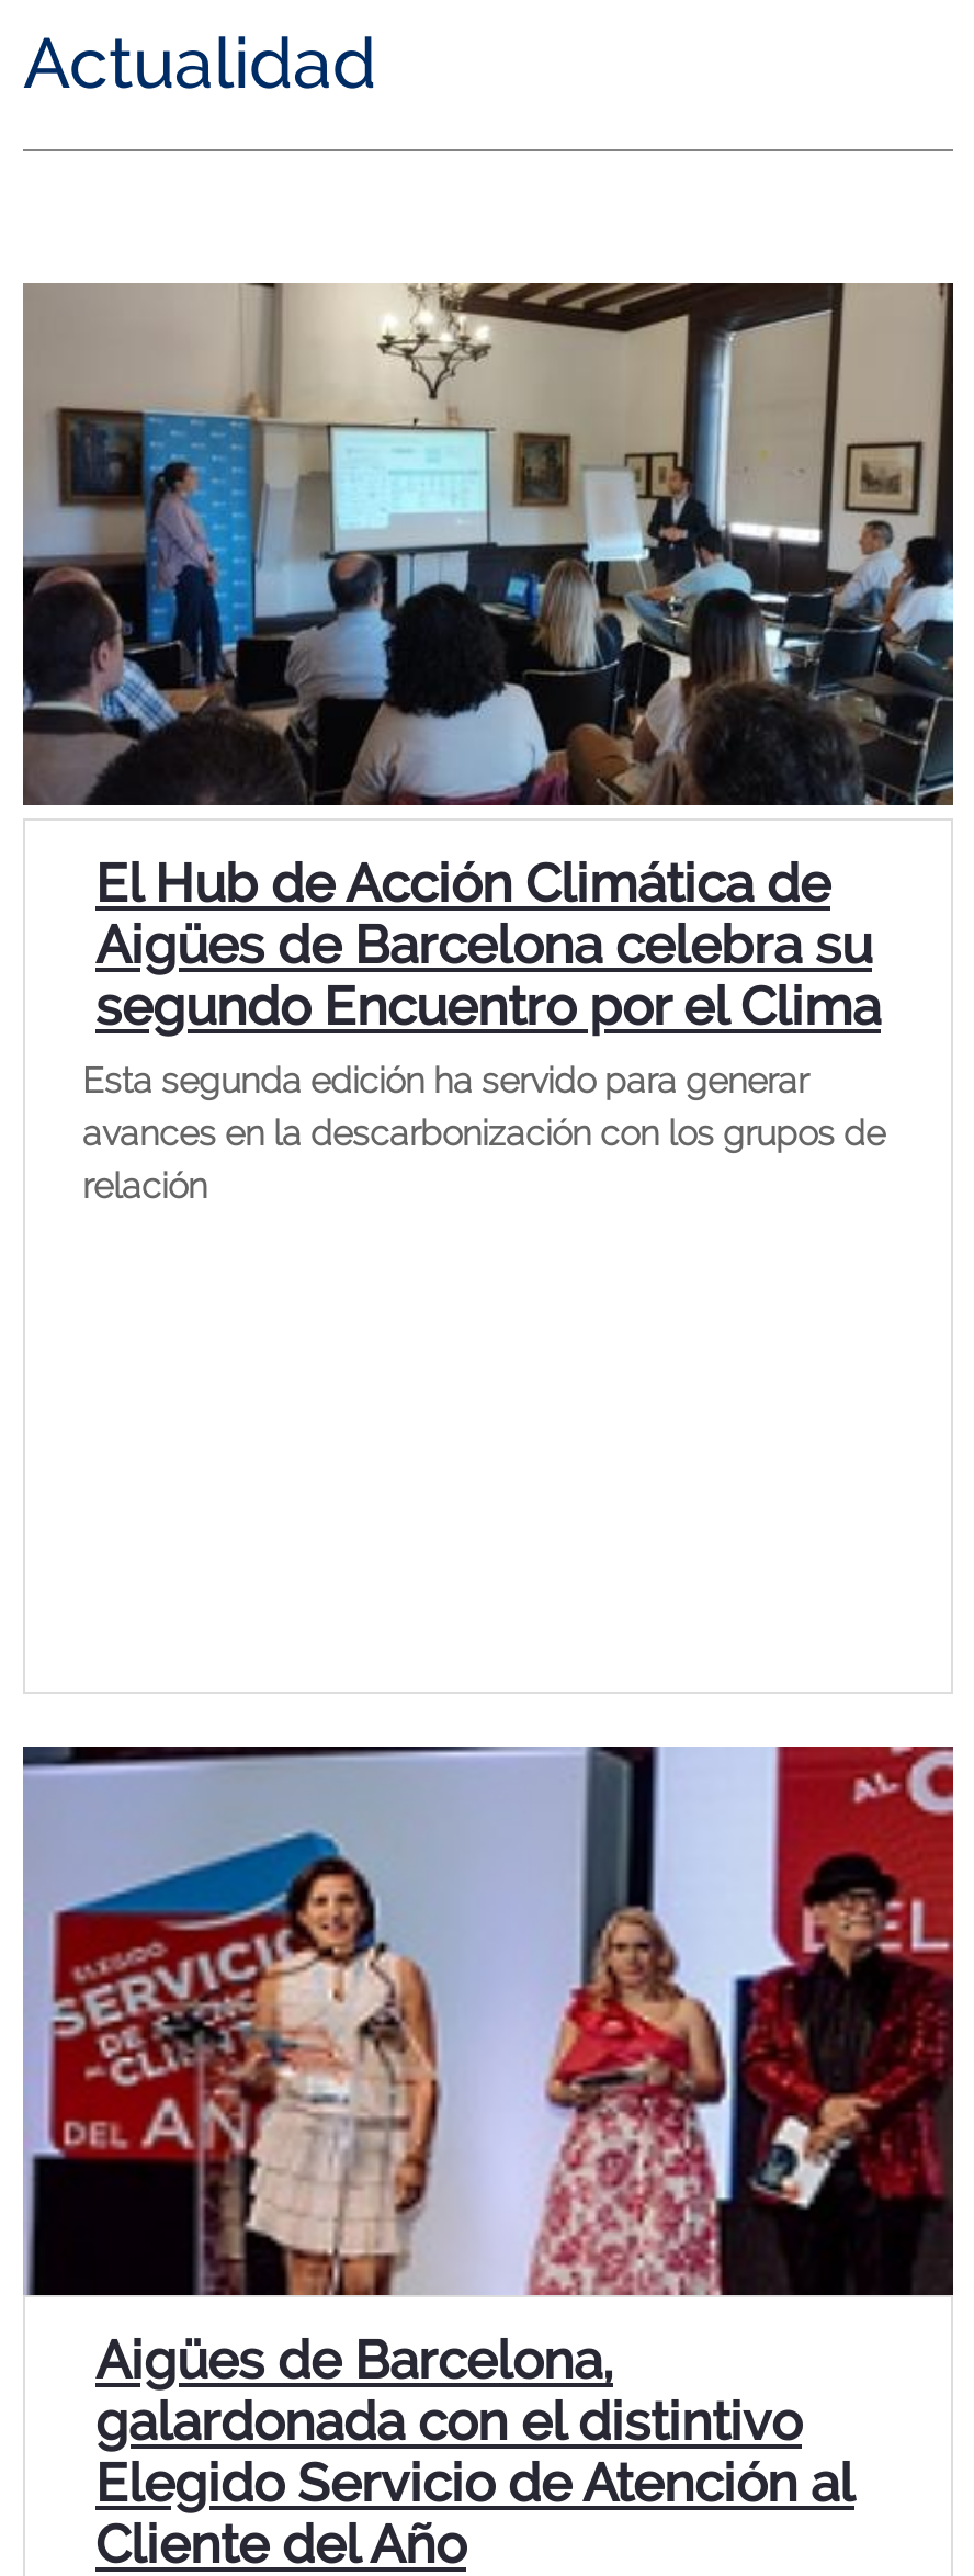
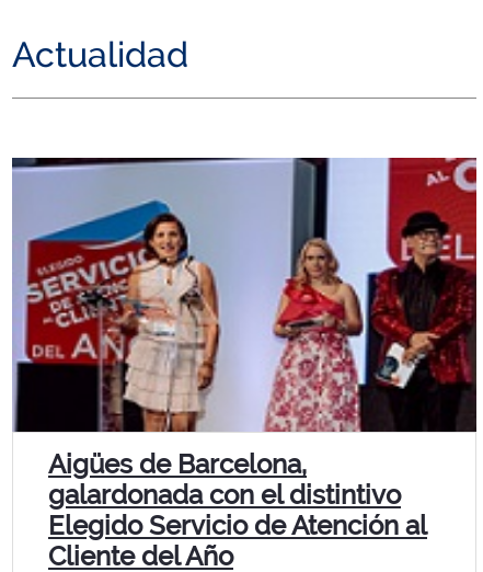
[21,281,955,1207] [image] | El Hub de Acción Climática de | Aigües de Barcelona celebra su | segundo Encuentro por el Clima | Esta segunda edición ha servido para generar | avances en la descarbonización con los grupos de | relación -> none

